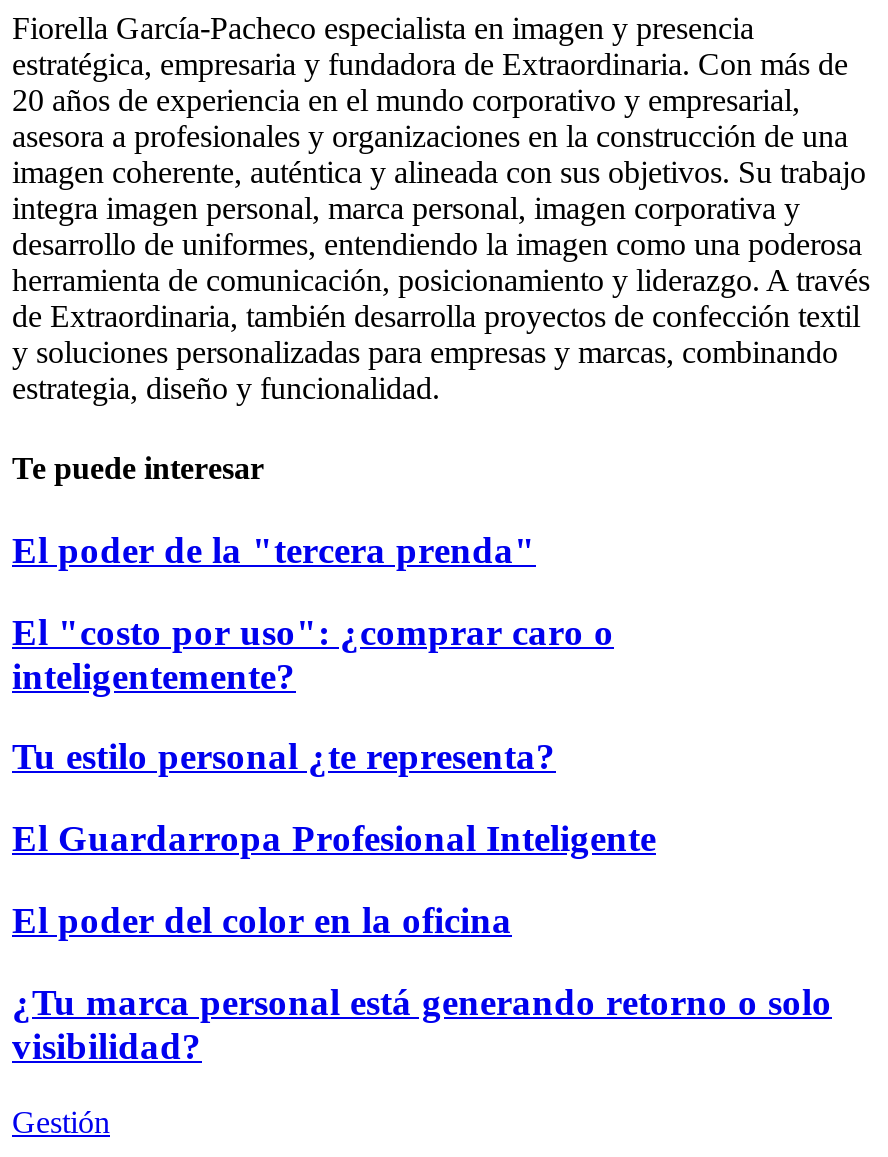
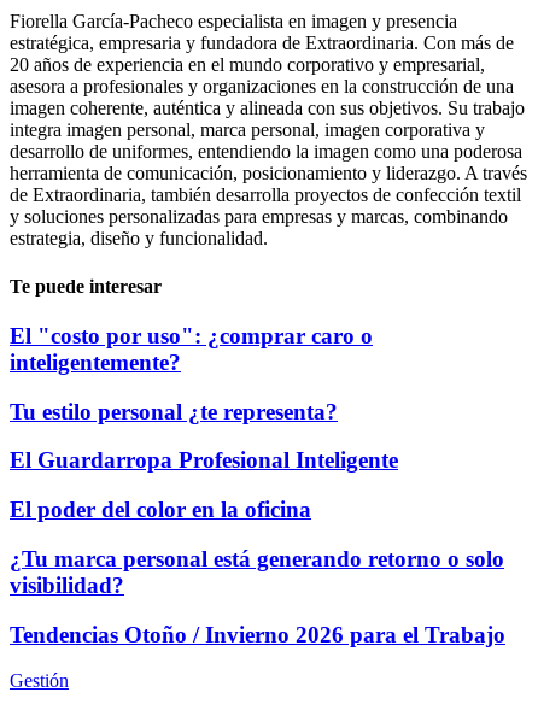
[12,529,536,571] El poder de la "tercera prenda" -> none
moved [12,610,832,1066] -> [10,323,504,598]: El "costo por uso": ¿comprar caro o | inteligentemente? | Tu estilo personal ¿te representa? | El Guardarropa Profesional Inteligente | El poder del color en la oficina | ¿Tu marca personal está generando retorno o solo | visibilidad?
none -> [10,621,505,647] Tendencias Otoño / Invierno 2026 para el Trabajo

